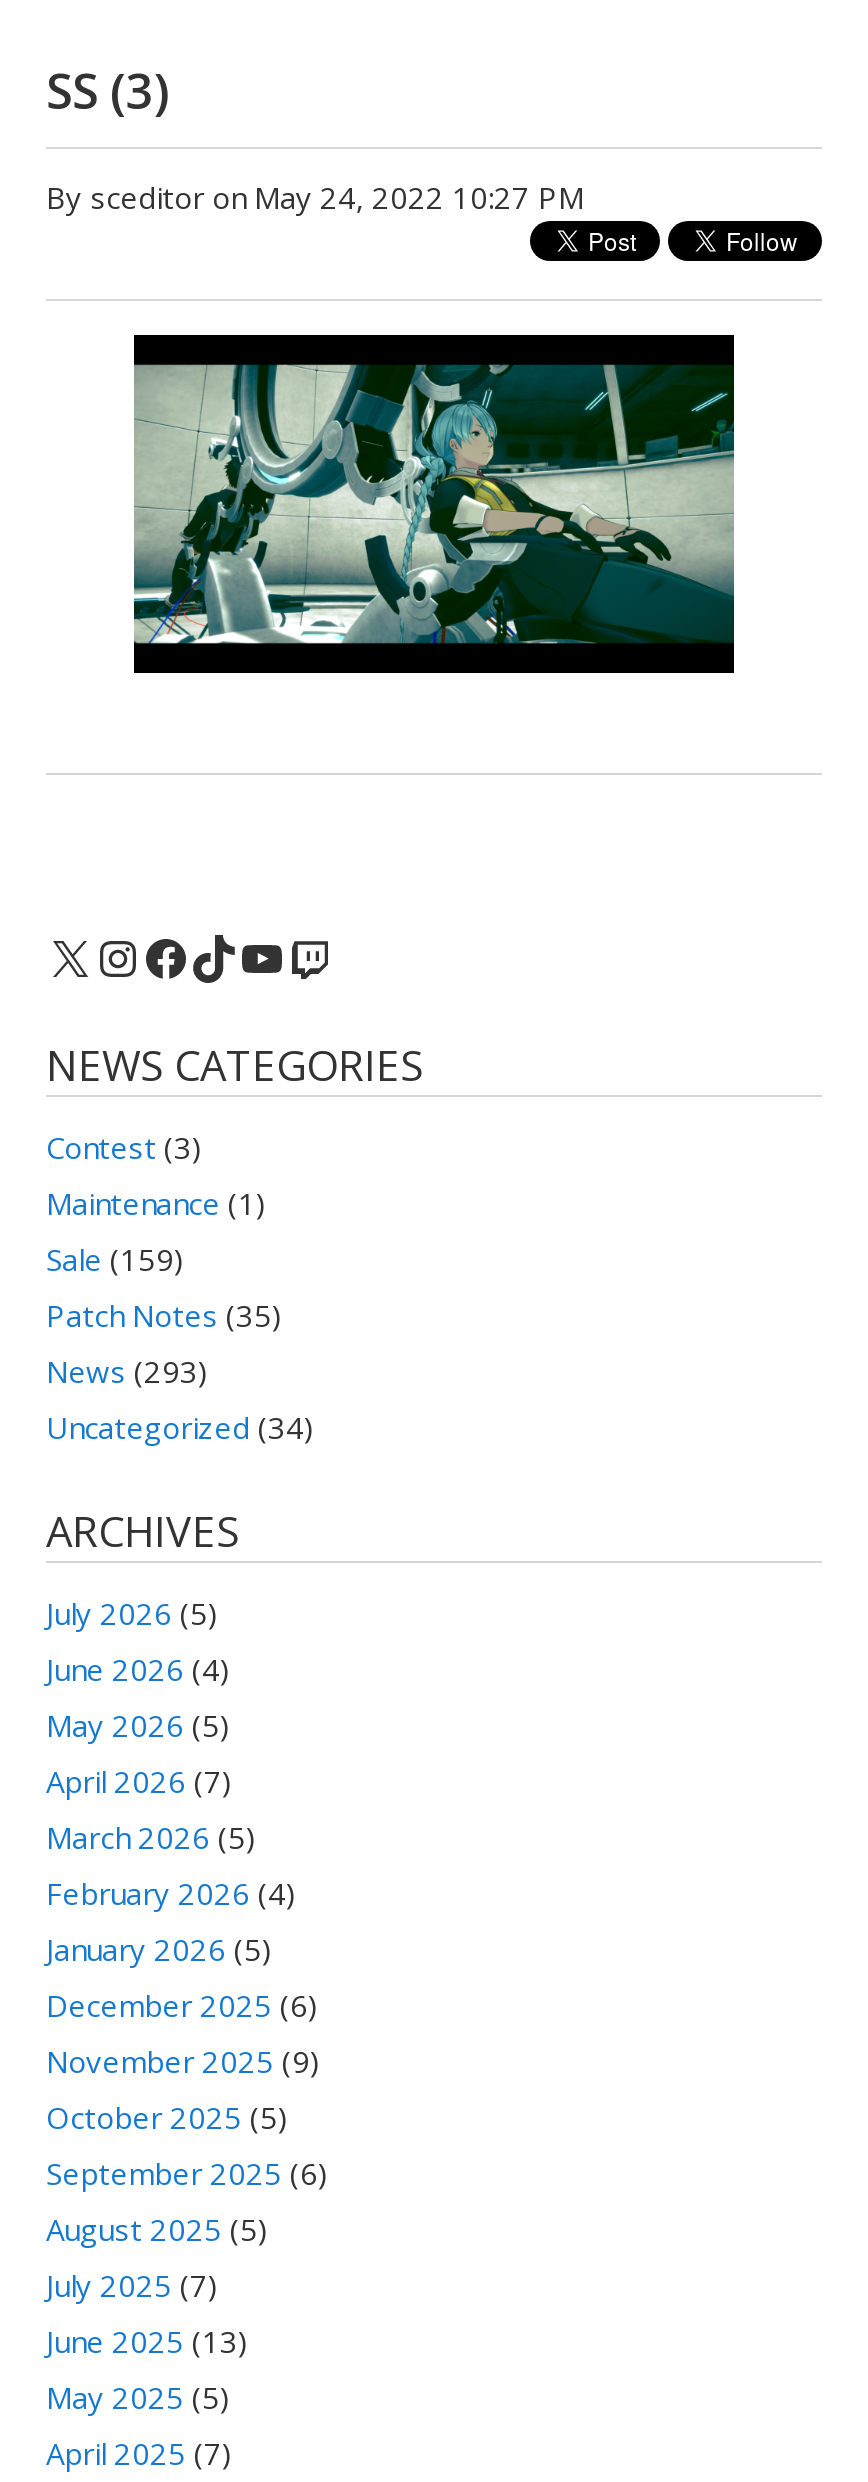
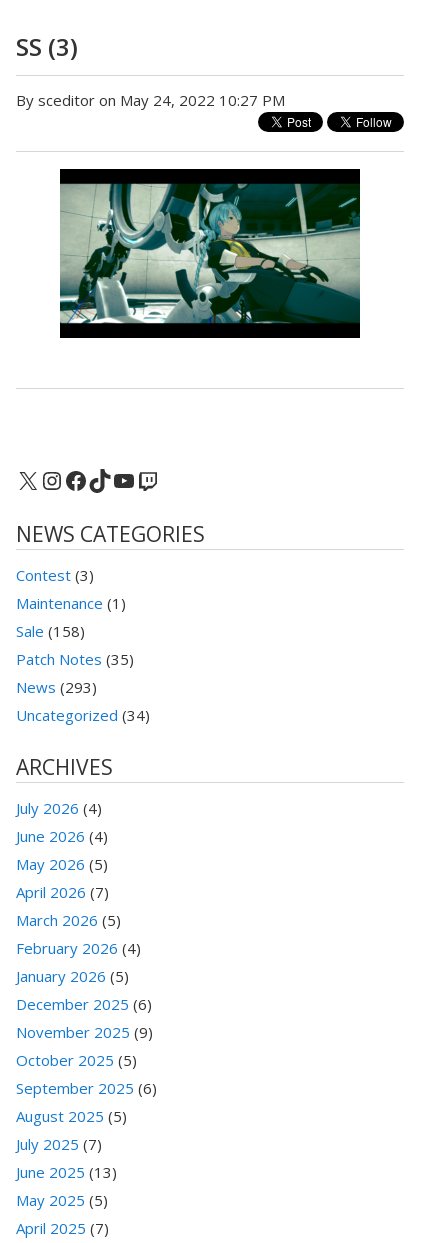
[46,1238,184,1278] Sale (159) -> [16,621,85,641] Sale (158)
[46,1592,218,1632] July 2026 (5) -> [16,798,102,818] July 2026 (4)

